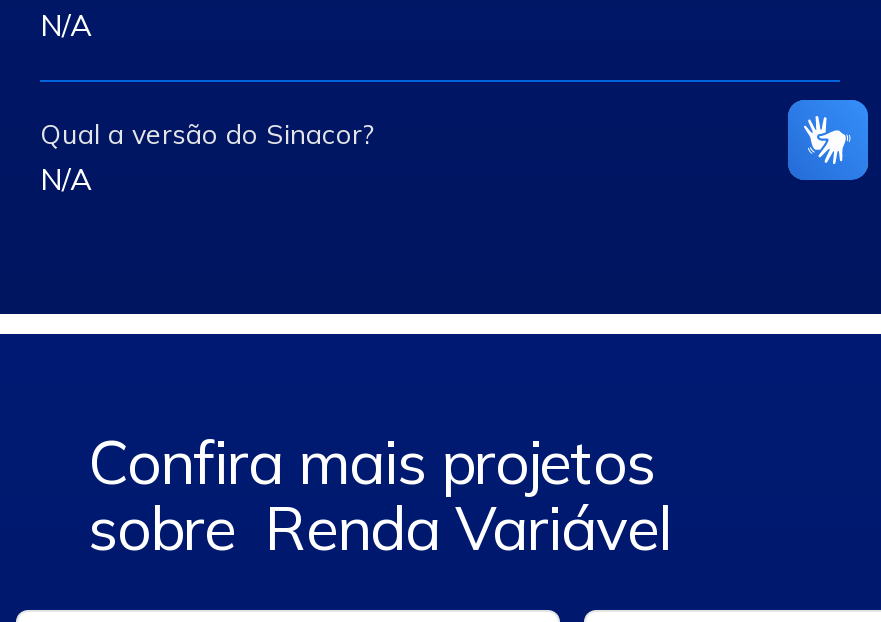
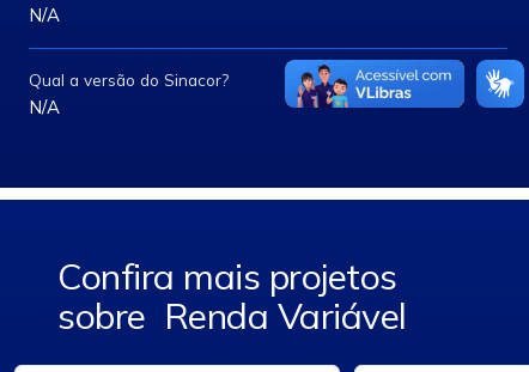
none -> [284,59,466,109] [image]

